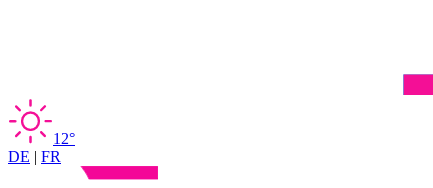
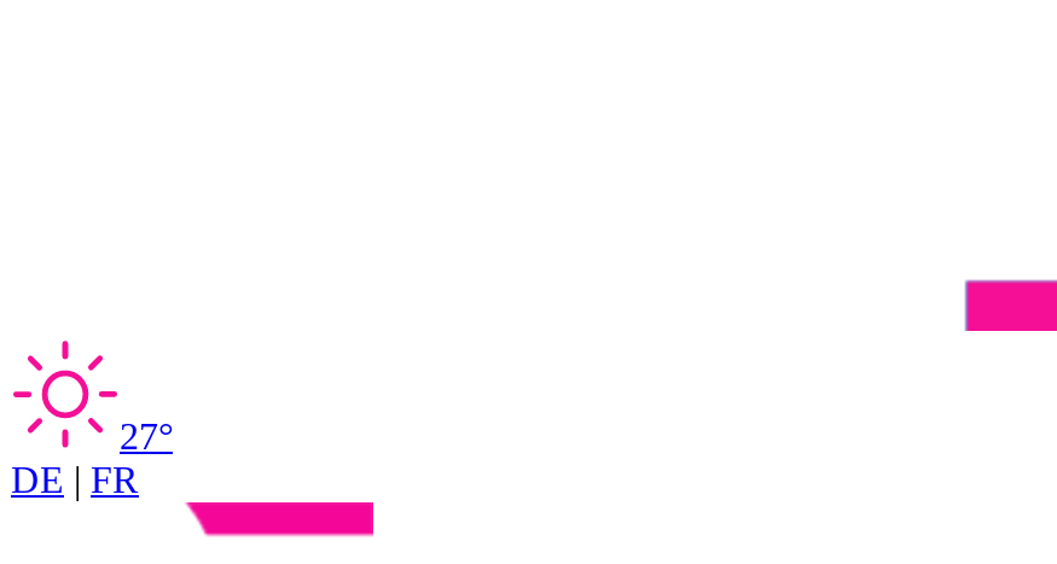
[53,130,75,147] 12° -> [120,415,173,457] 27°

